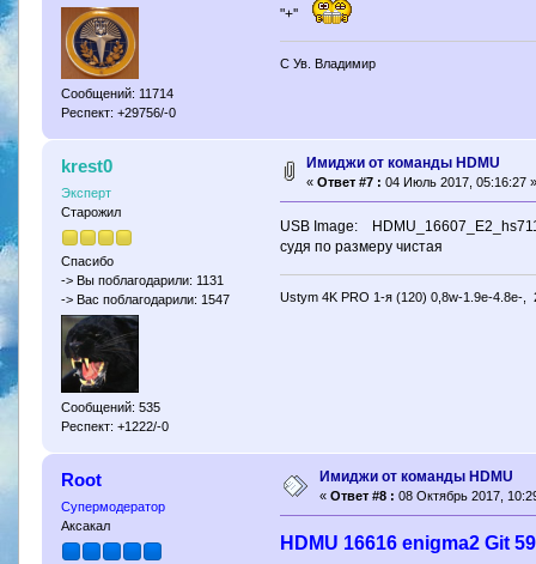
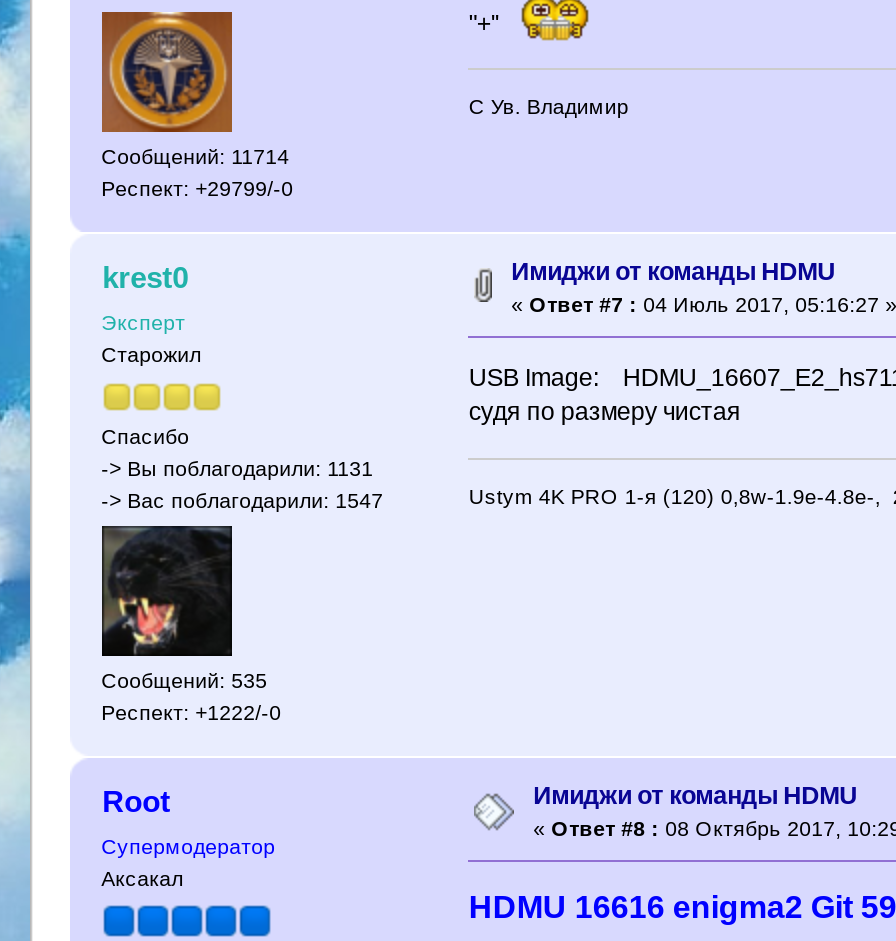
[61,105,175,120] Респект: +29756/-0 -> [101,176,293,200] Респект: +29799/-0

